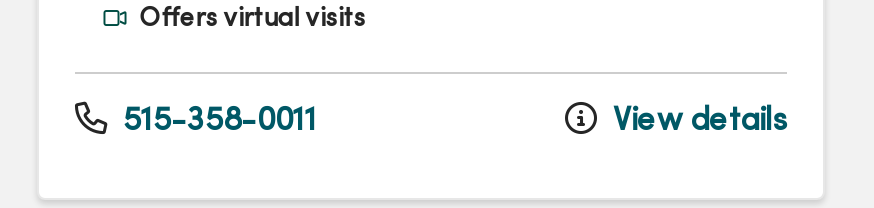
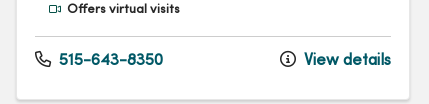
[115,107,317,139] 515-358-0011 -> [55,53,163,69] 515-643-8350

